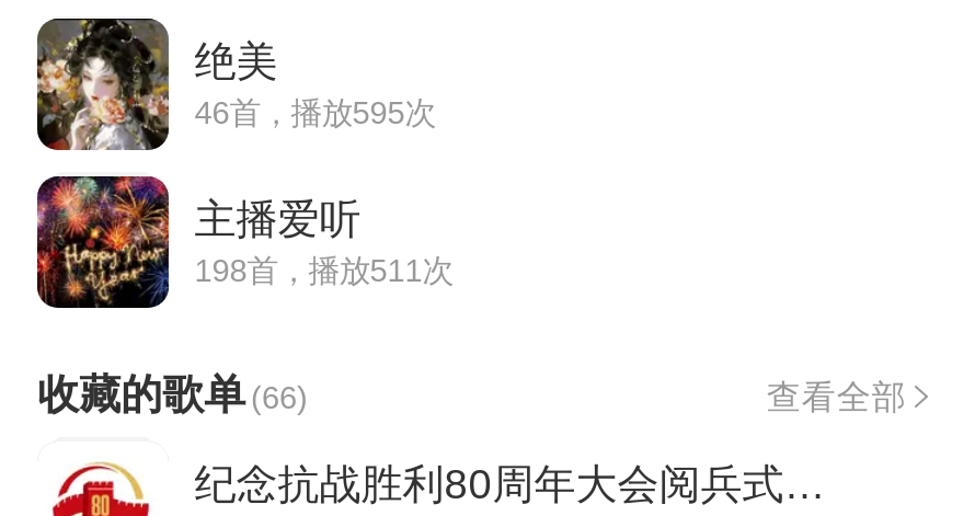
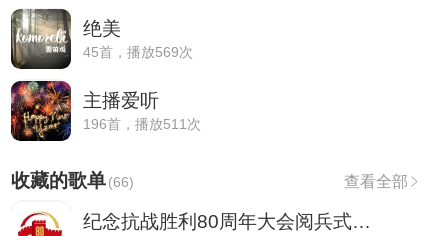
[37,19,436,152] [image] | 46首，播放595次 -> [11,8,193,70] [image] | 45首，播放569次
[195,252,453,287] 198首，播放511次 -> [83,116,201,132] 196首，播放511次

